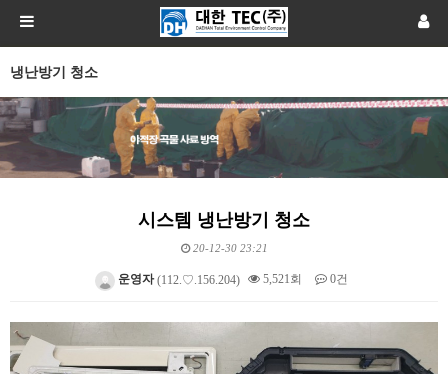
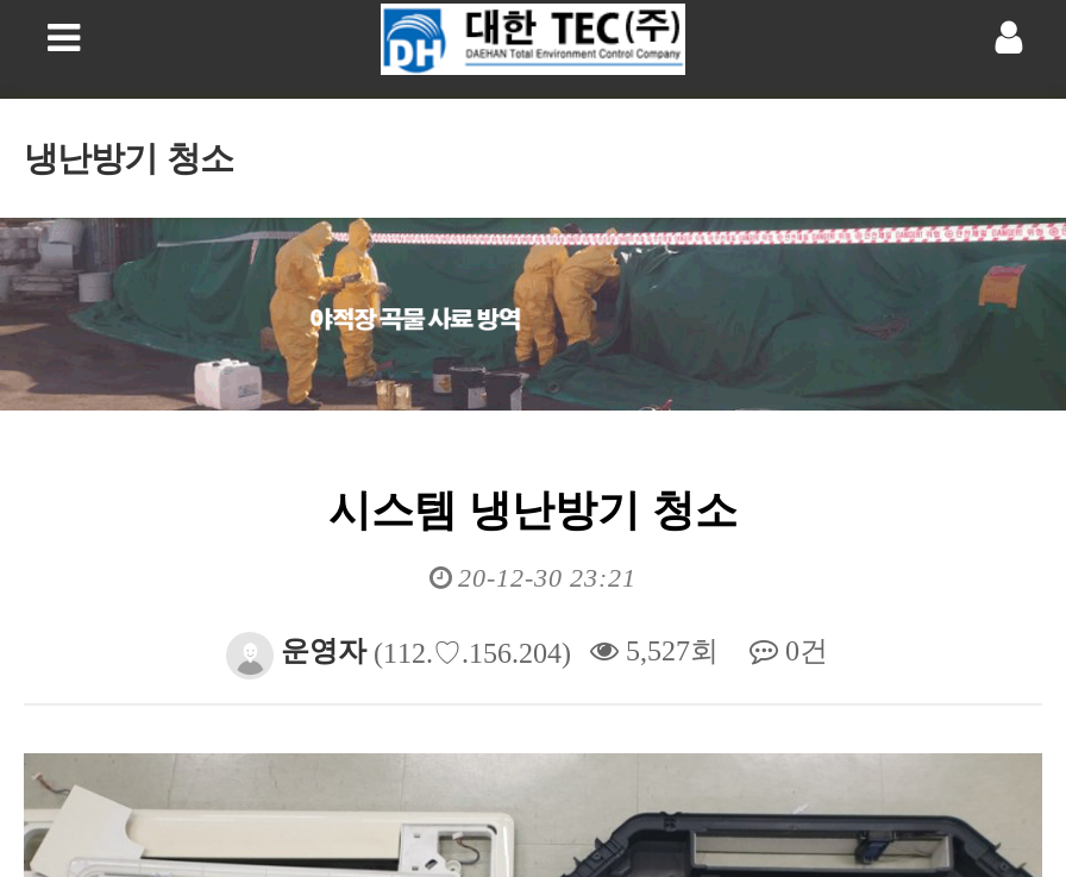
[260,272,302,286] 5,521회 -> [619,635,719,669] 5,527회

